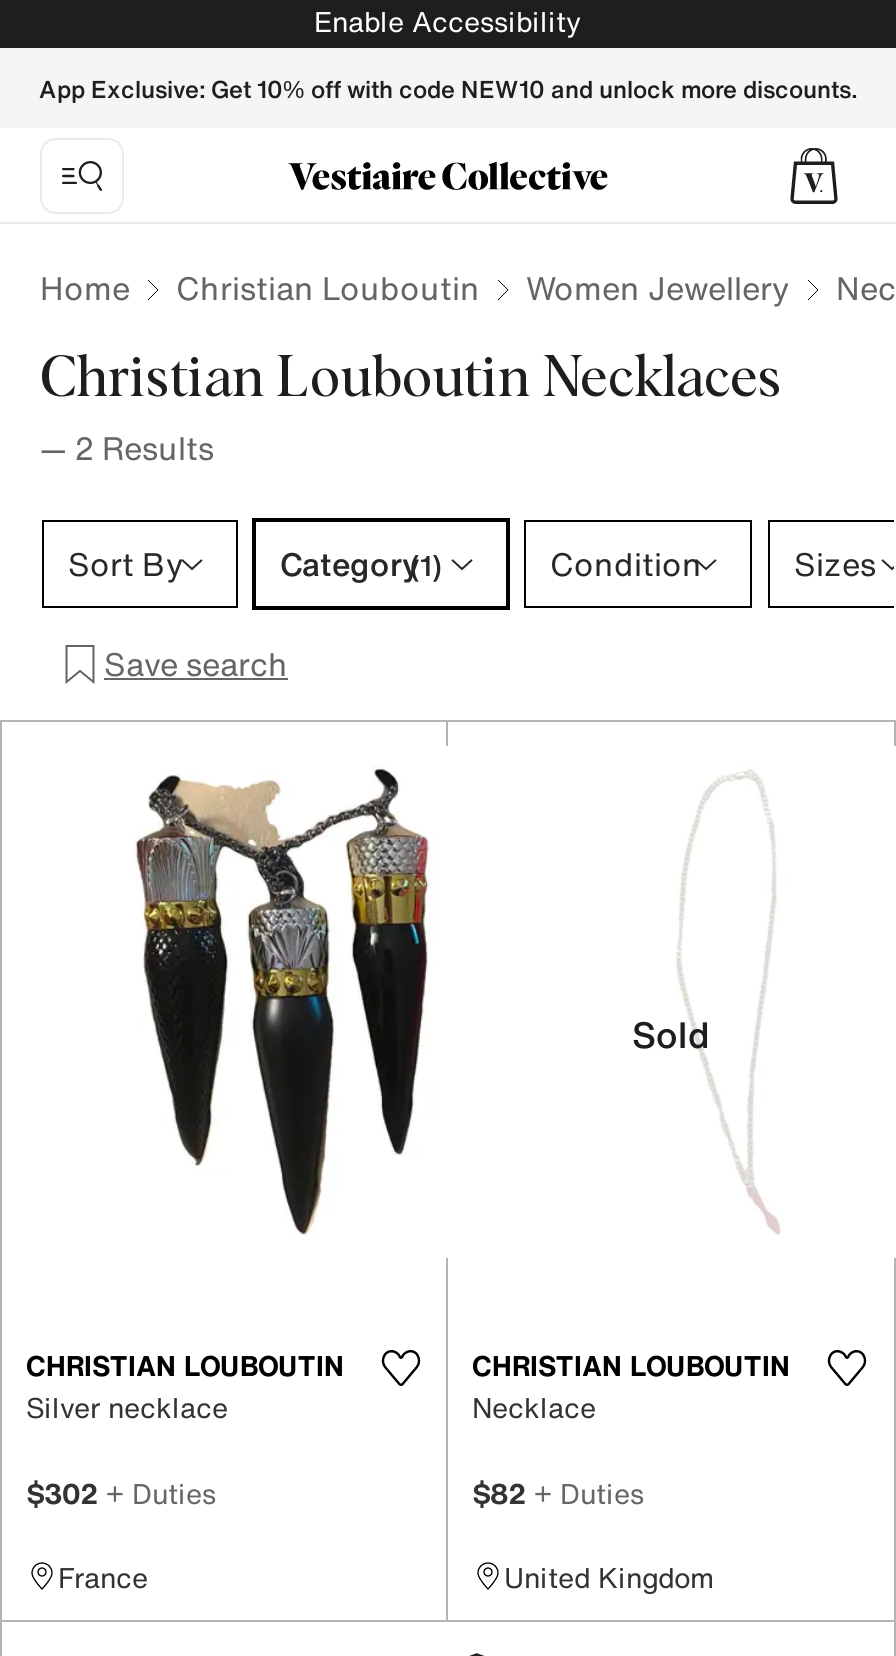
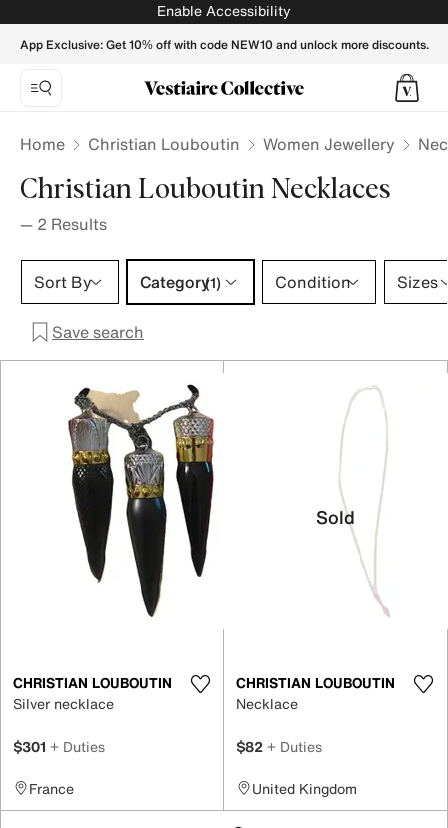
[26,1472,216,1514] $302 + Duties -> [13,736,105,757] $301 + Duties

